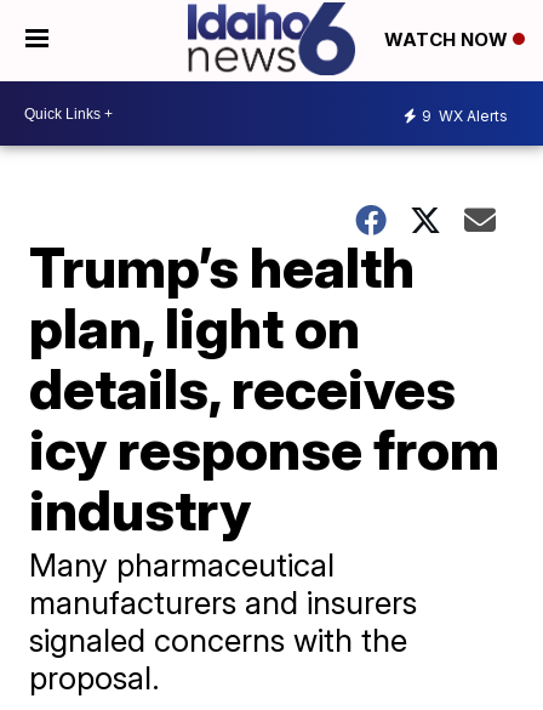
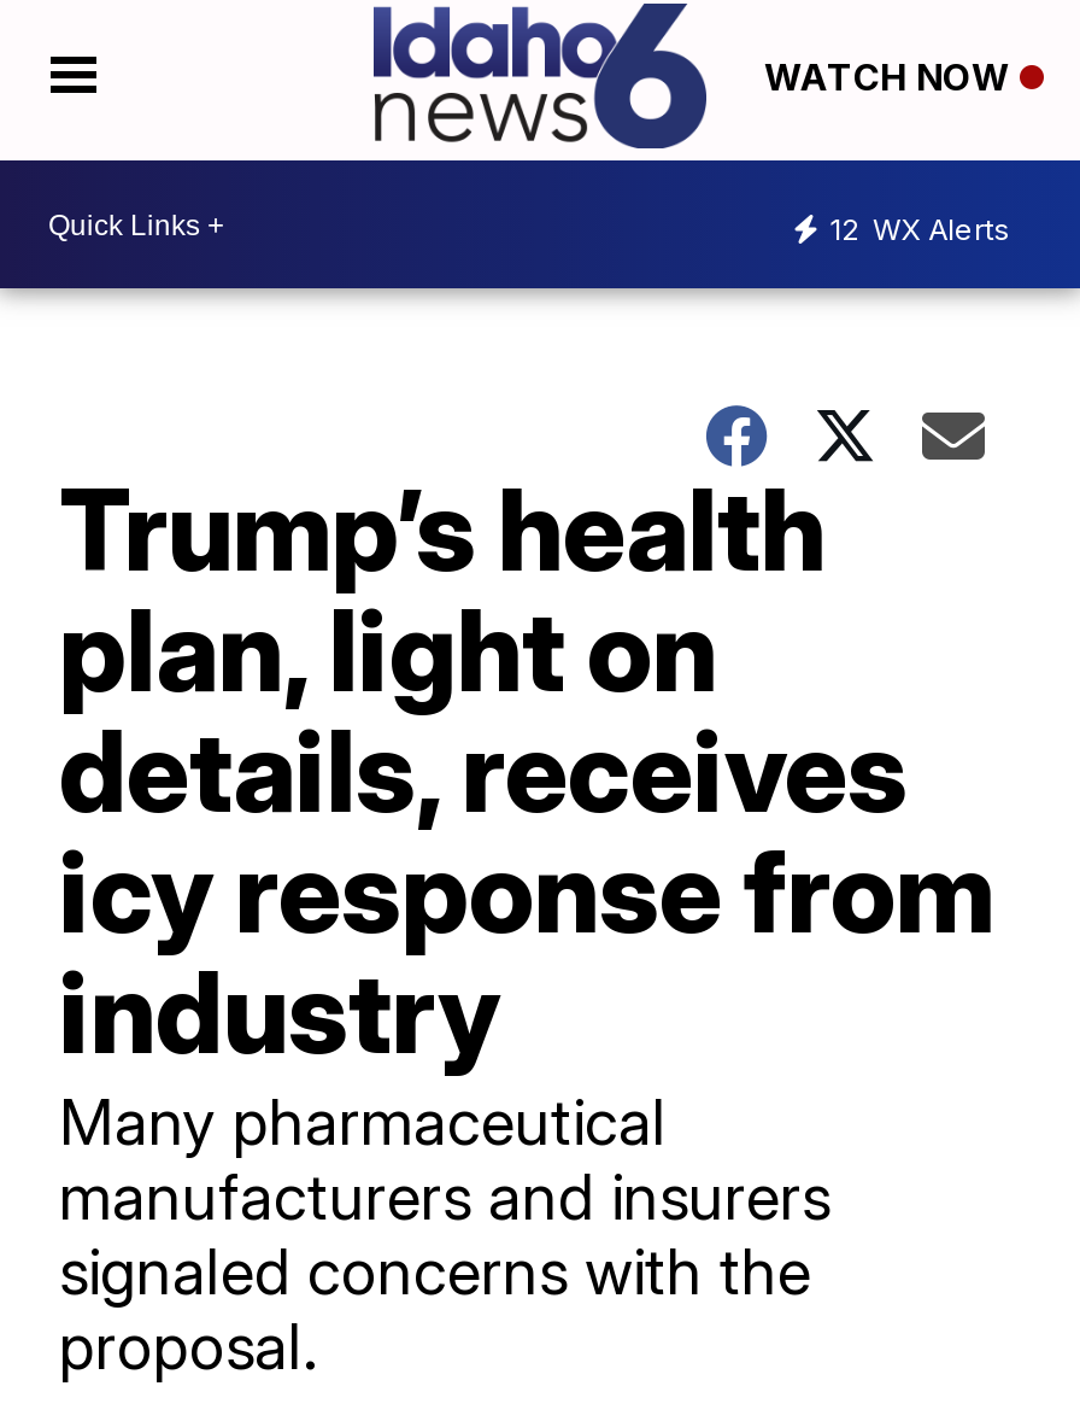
[422,106,508,124] 9 WX Alerts -> [829,210,1010,246] 12 WX Alerts

